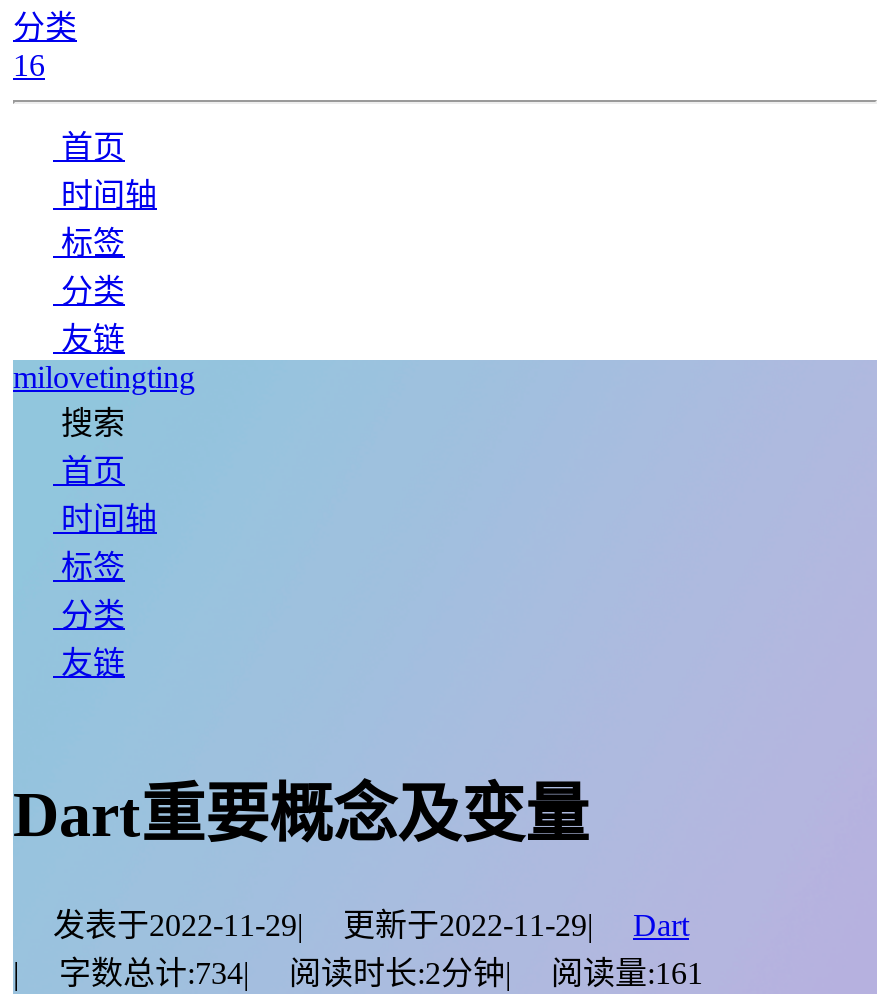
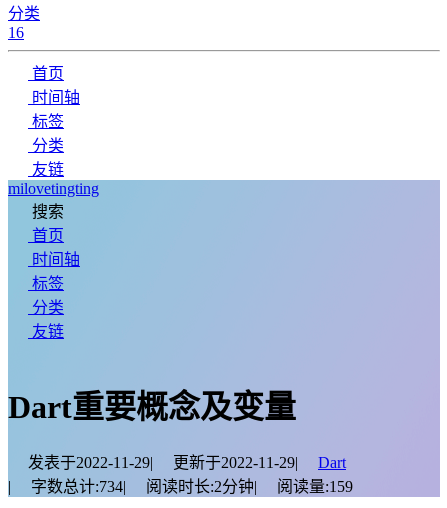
[551,956,703,990] 阅读量:161 -> [277,478,353,495] 阅读量:159

